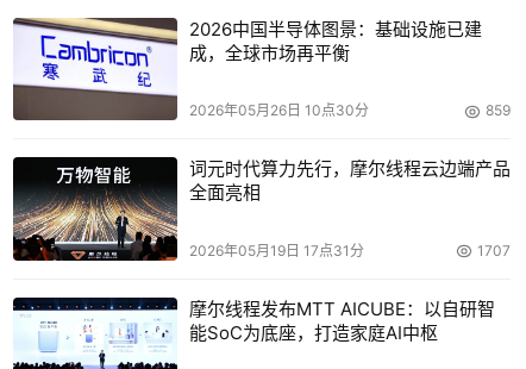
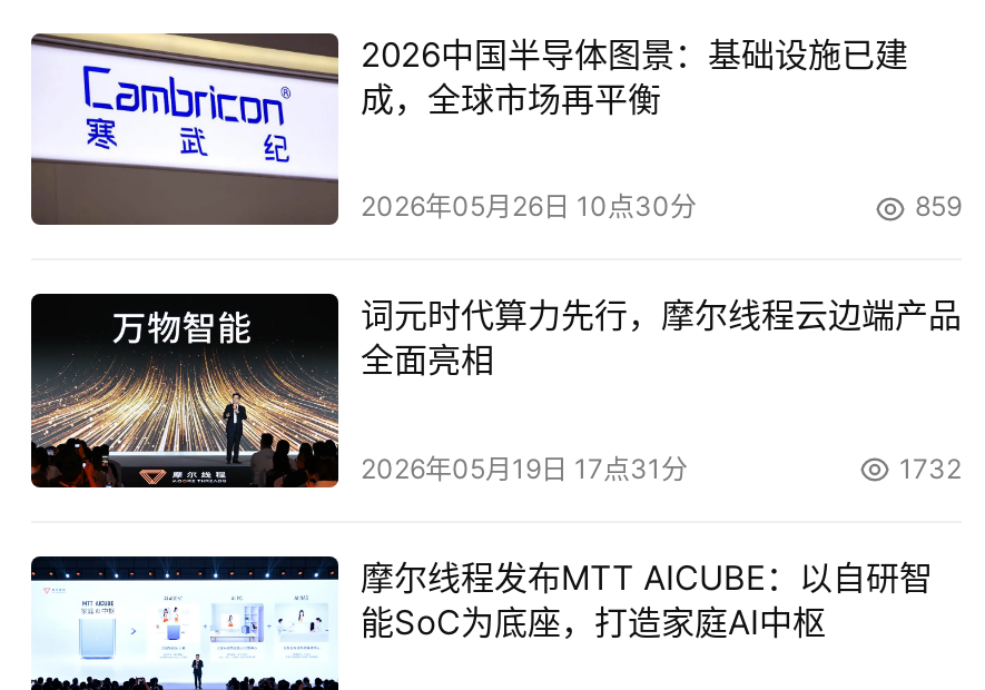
[477,241,511,259] 1707 -> [899,451,962,484] 1732

